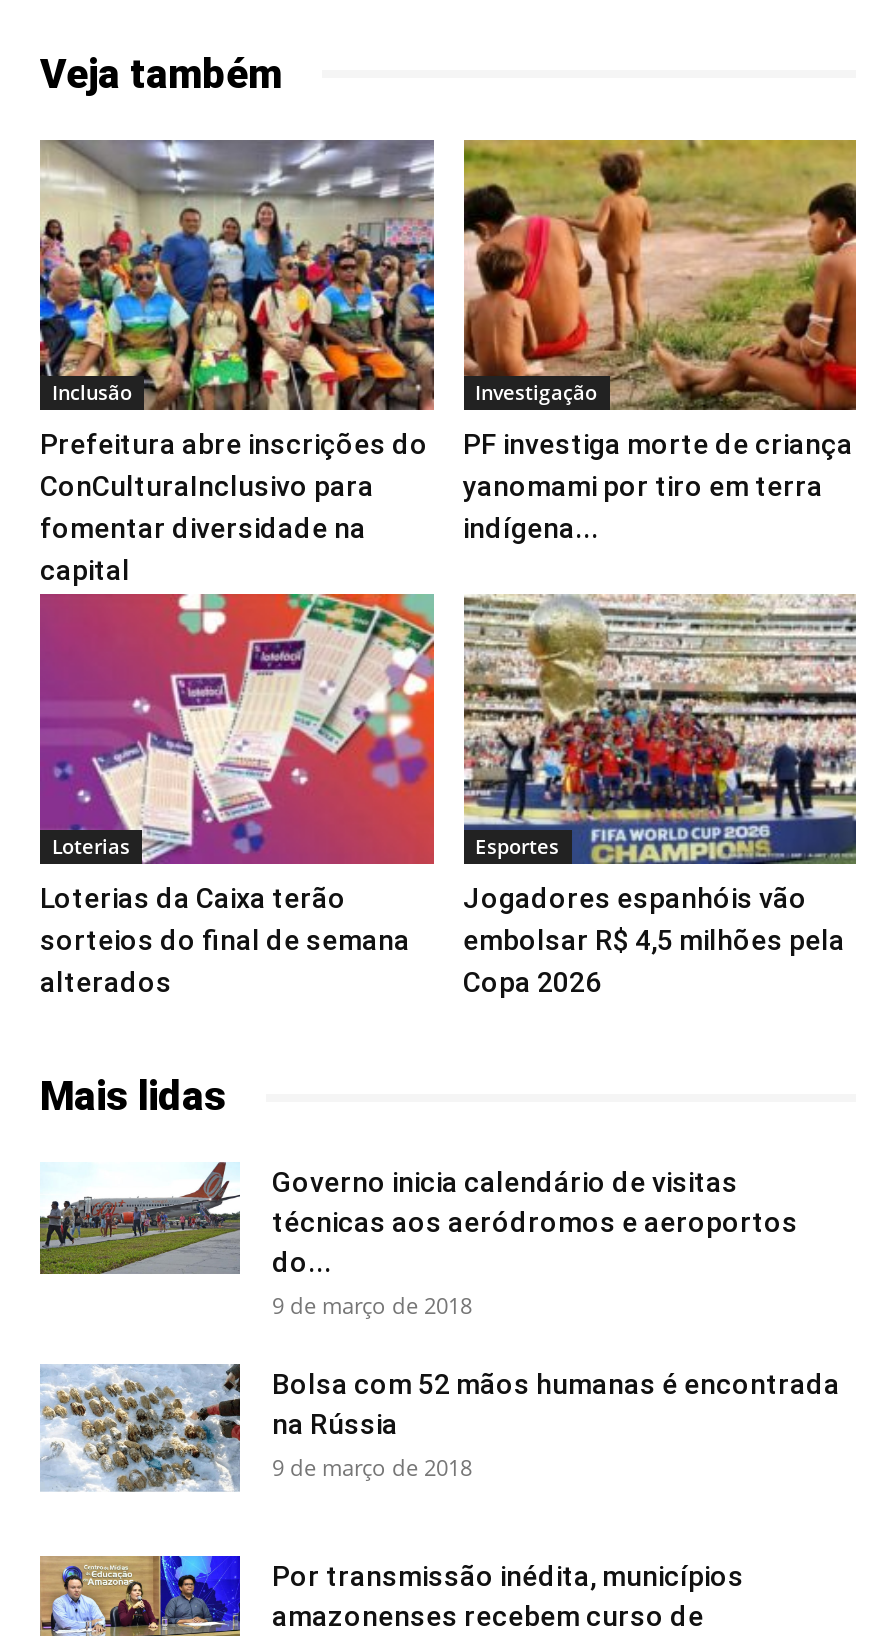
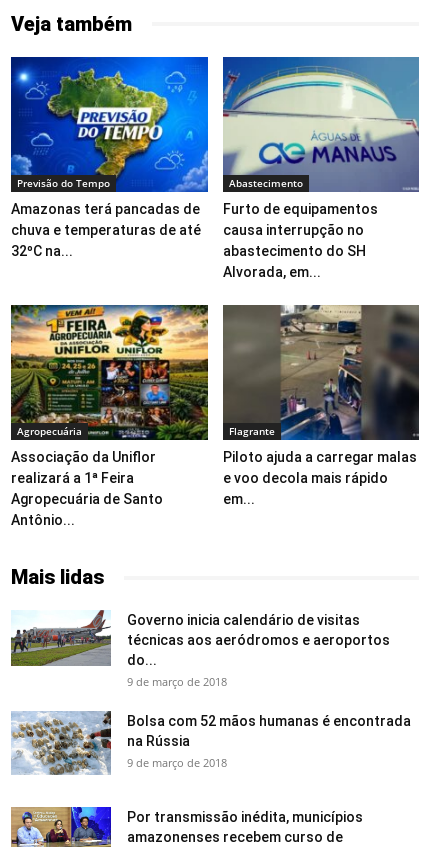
[38,138,436,406] [image] | Inclusão -> [10,56,209,193] [image] | Previsão do Tempo
[462,138,858,412] [image] | Investigação -> [222,56,420,193] [image] | Abastecimento
[40,428,428,586] Prefeitura abre inscrições do | ConCulturaInclusivo para | fomentar diversidade na | capital -> [11,201,201,259] Amazonas terá pancadas de | chuva e temperaturas de até | 32ºC na...
[463,428,853,544] PF investiga morte de criança | yanomami por tiro em terra | indígena... -> [222,201,377,280] Furto de equipamentos | causa interrupção no | abastecimento do SH | Alvorada, em...
[38,592,436,866] [image] | Loterias -> [10,304,209,441] [image] | Agropecuária
[464,592,858,860] [image] | Esportes -> [223,304,419,441] [image] | Flagrante
[40,882,410,998] Loterias da Caixa terão | sorteios do final de semana | alterados -> [11,449,163,528] Associação da Uniflor | realizará a 1ª Feira | Agropecuária de Santo | Antônio...
[463,882,845,998] Jogadores espanhóis vão | embolsar R$ 4,5 milhões pela | Copa 2026 -> [222,449,416,507] Piloto ajuda a carregar malas | e voo decola mais rápido | em...

